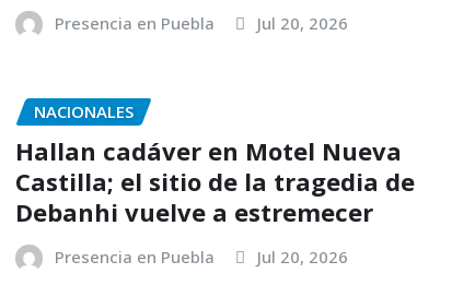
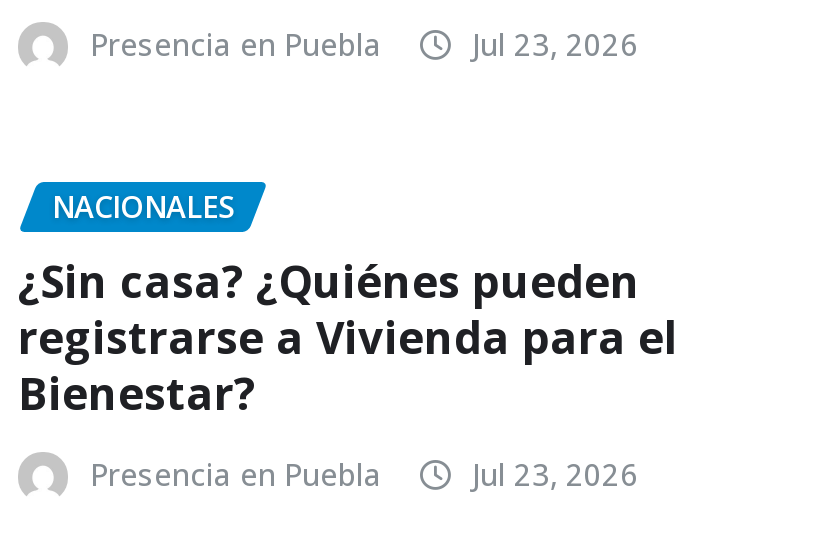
[257,12,348,34] Jul 20, 2026 -> [472,24,638,64] Jul 23, 2026
[15,135,415,229] Hallan cadáver en Motel Nueva | Castilla; el sitio de la tragedia de | Debanhi vuelve a estremecer -> [18,249,678,421] ¿Sin casa? ¿Quiénes pueden | registrarse a Vivienda para el | Bienestar?
[257,246,348,268] Jul 20, 2026 -> [472,453,638,493] Jul 23, 2026

